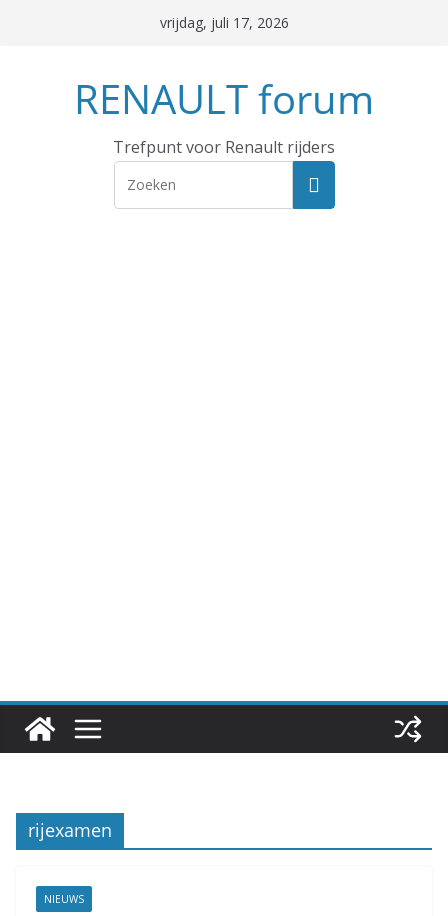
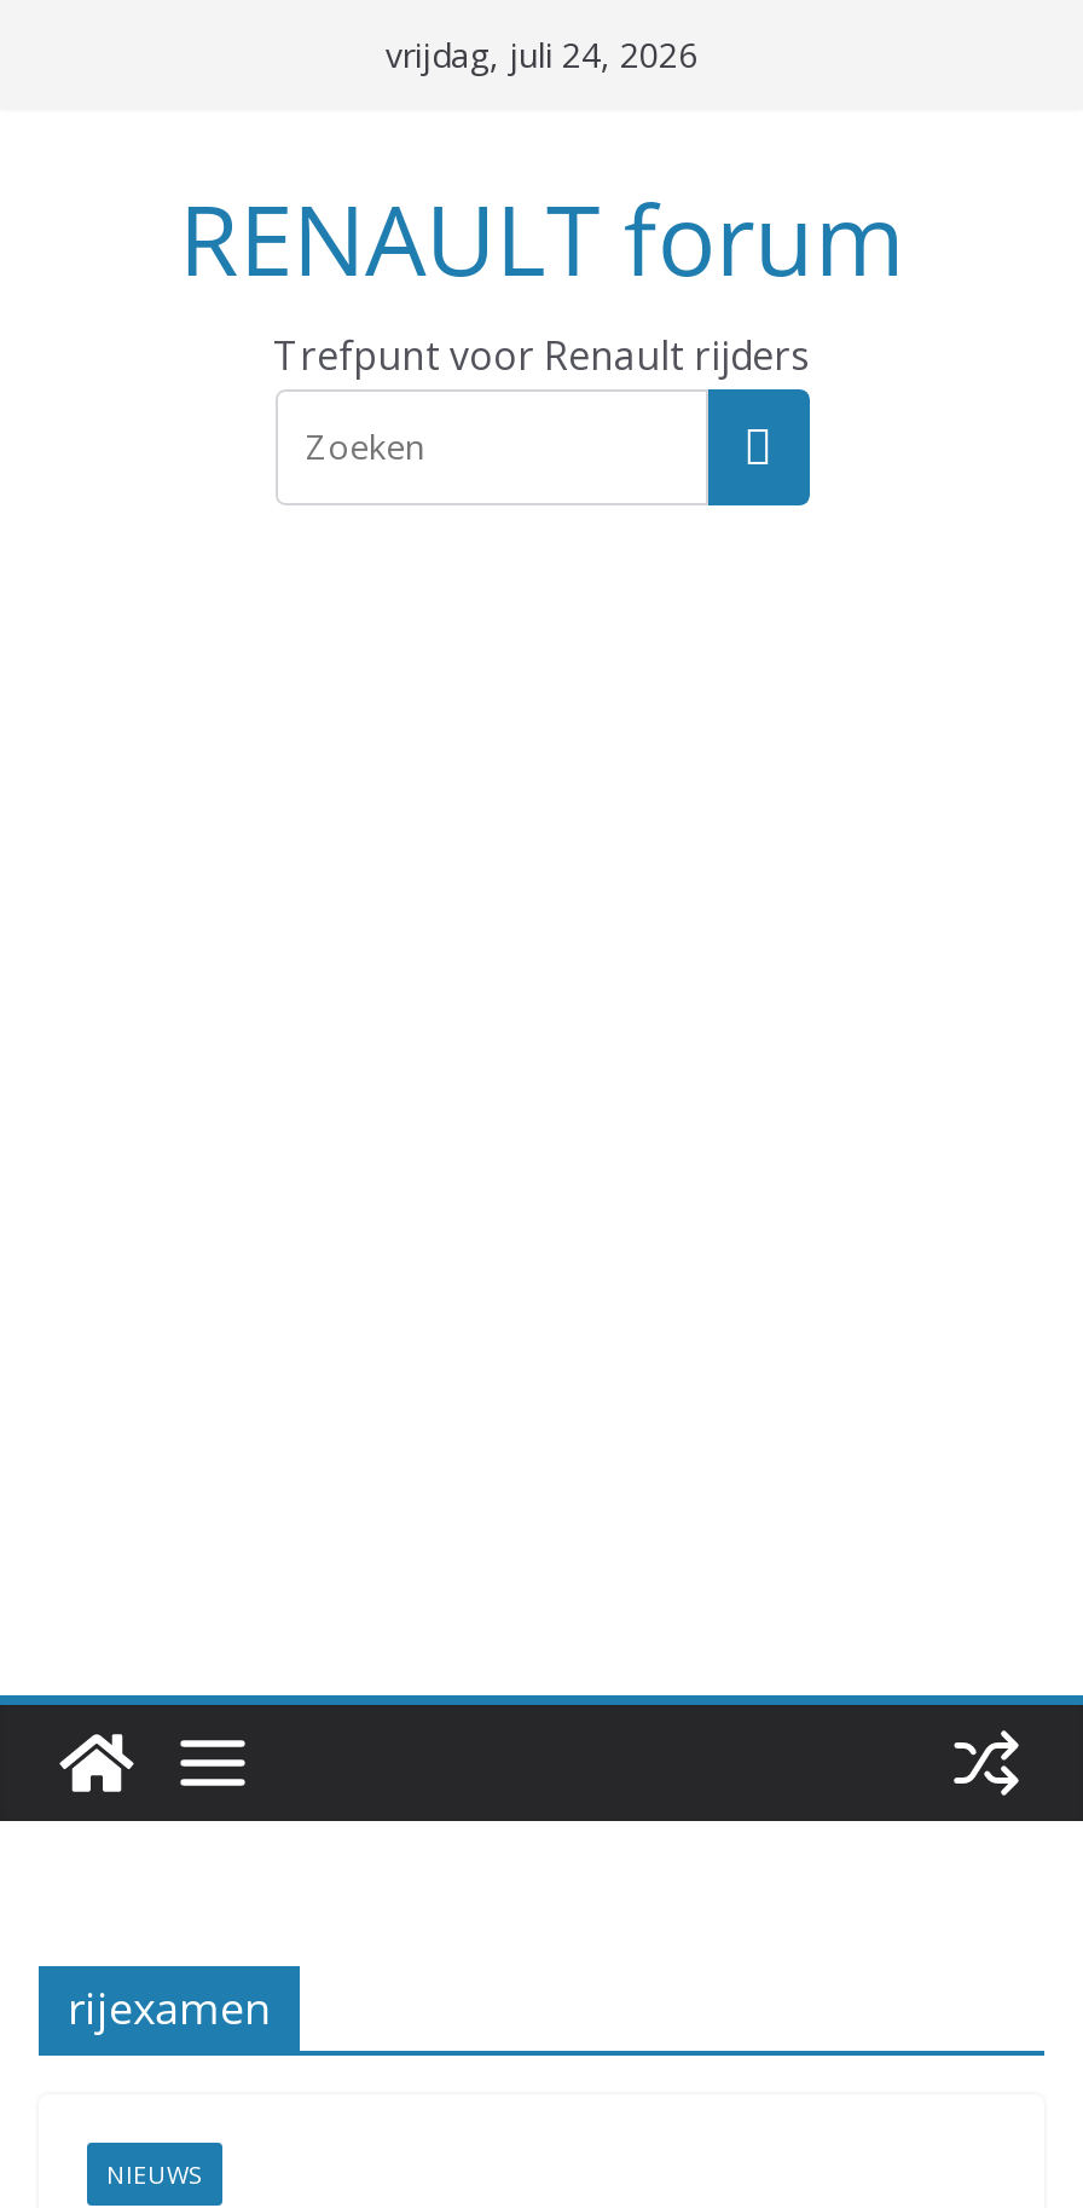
[159,13,288,32] vrijdag, juli 17, 2026 -> [386,31,697,77] vrijdag, juli 24, 2026

